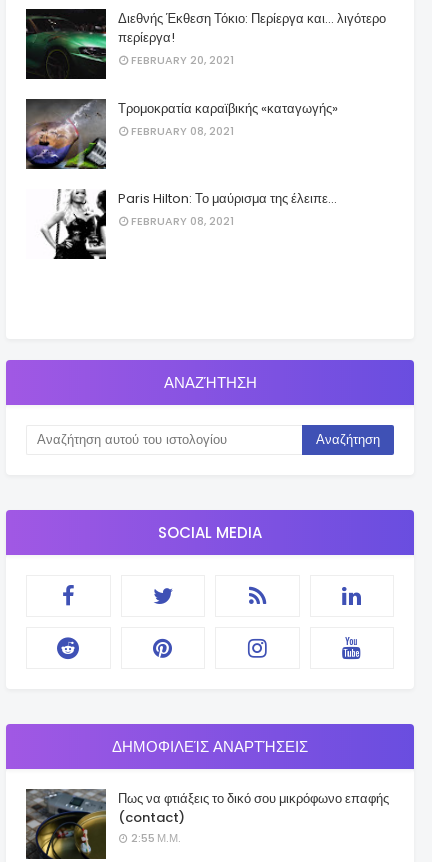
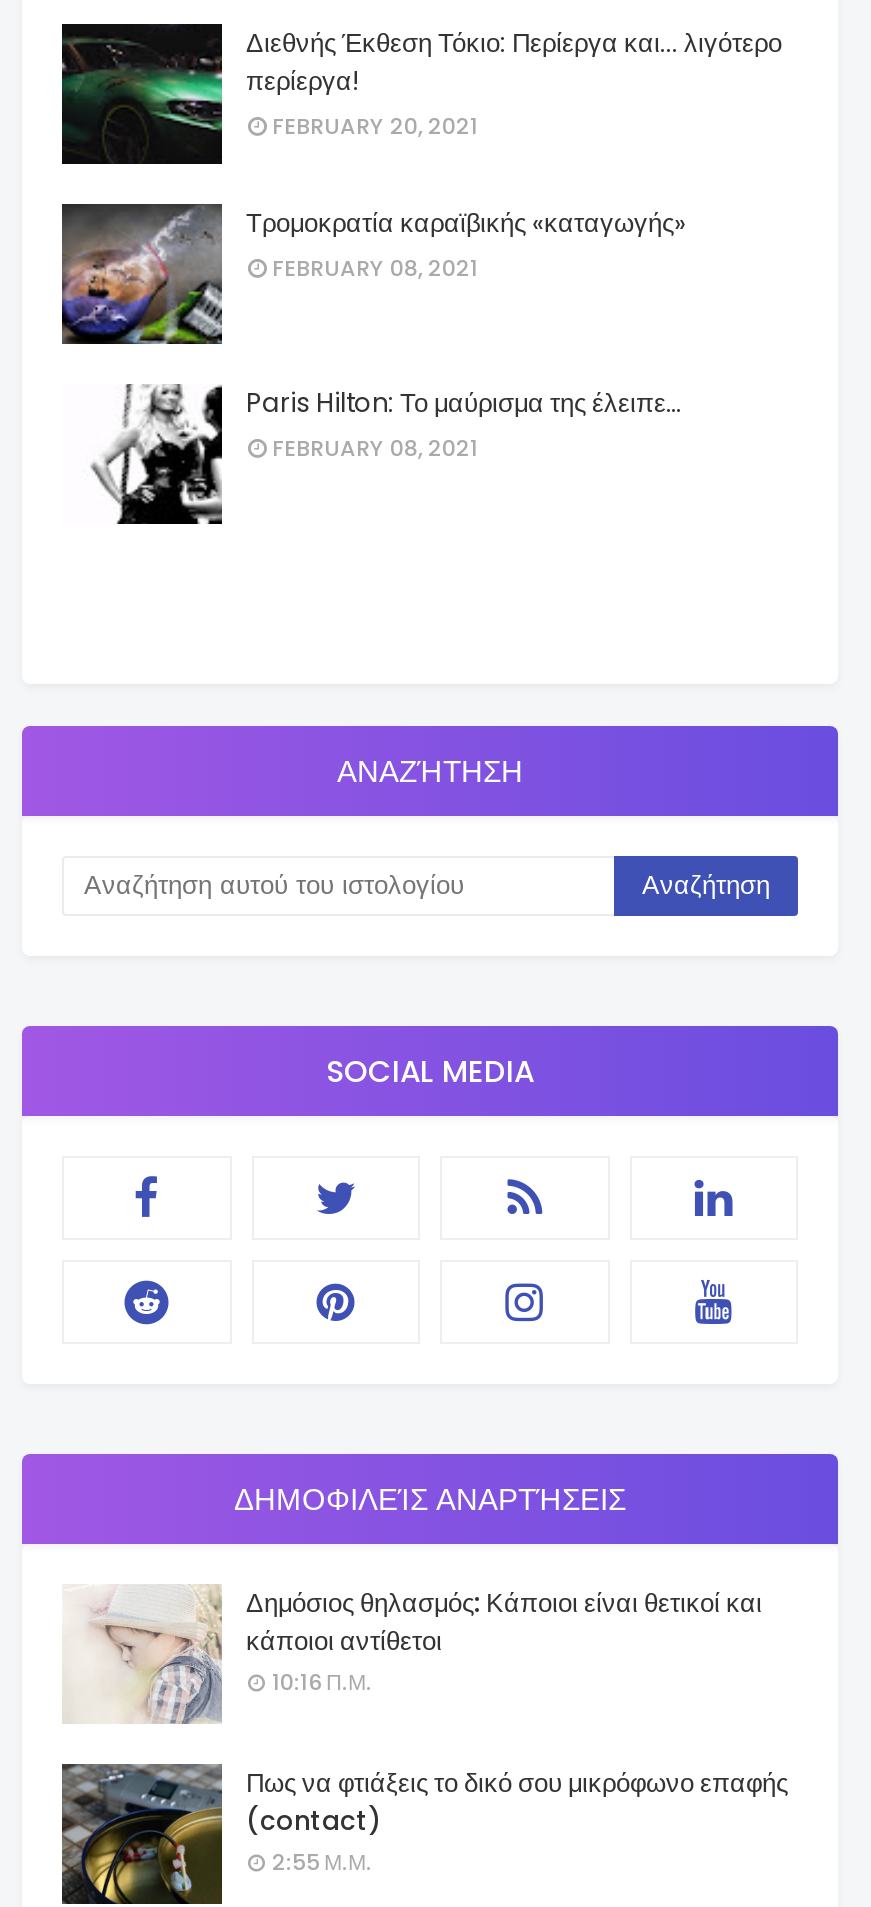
none -> [62,1585,762,1724] [image] | Δημόσιος θηλασμός: Κάποιοι είναι θετικοί και | κάποιοι αντίθετοι | 10:16 Π.Μ.

